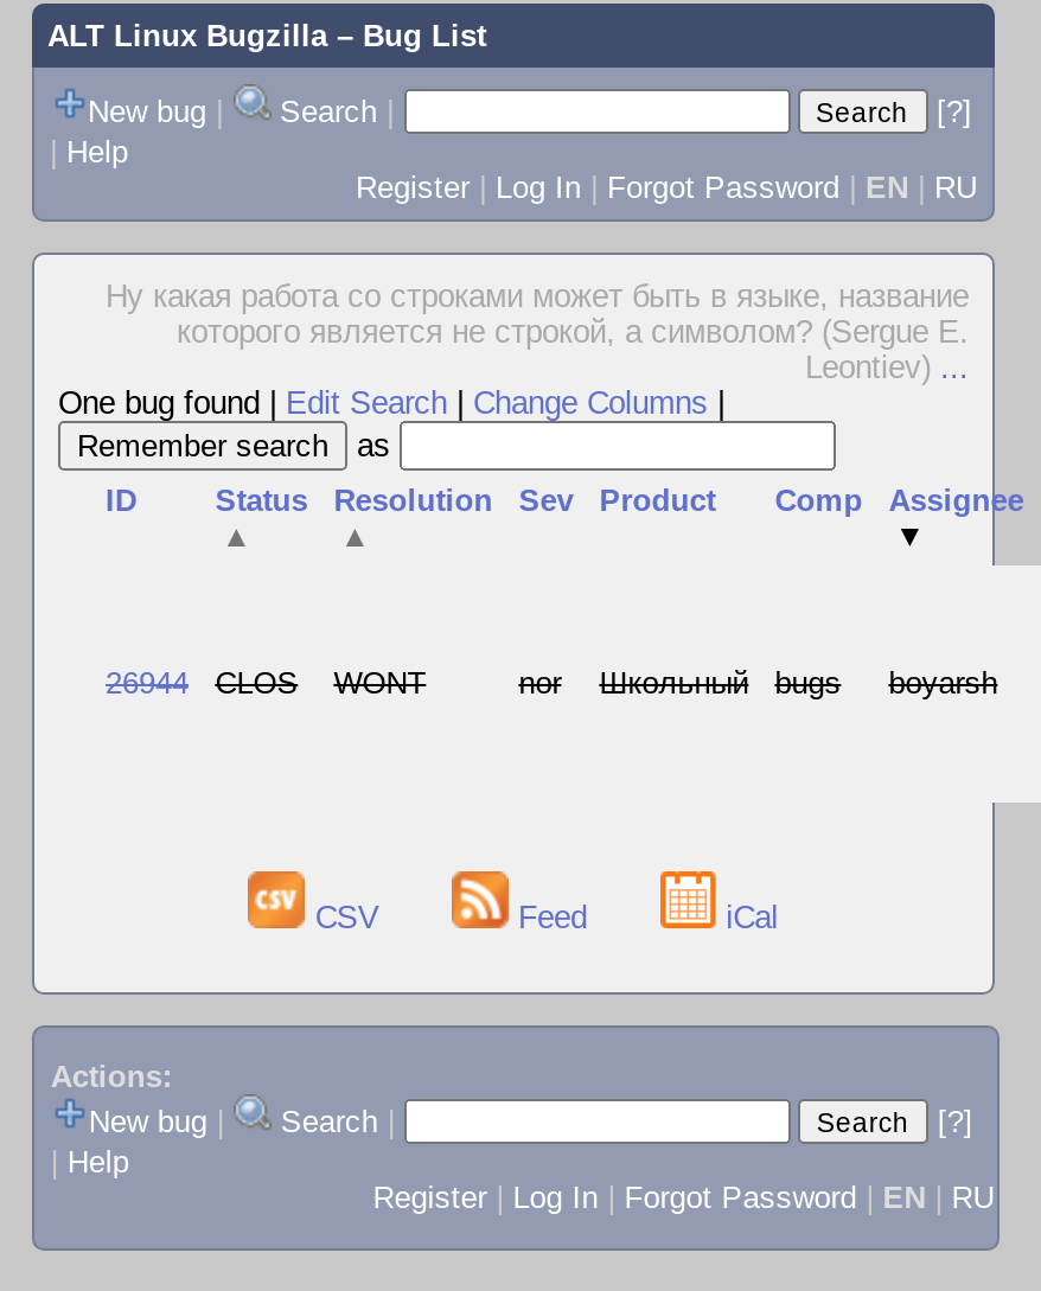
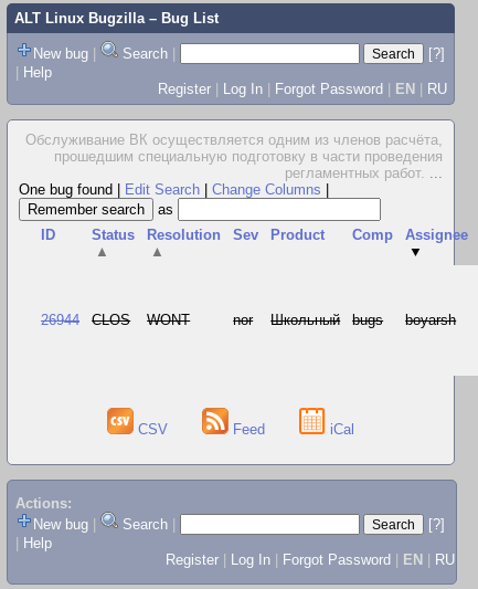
[106,279,969,385] Ну какая работа со строками может быть в языке, название | которого является не строкой, а символом? (Sergue E. | Leontiev)... -> [25,132,443,181] Обслуживание ВК осуществляется одним из членов расчёта, | прошедшим специальную подготовку в части проведения | регламентных работ....

